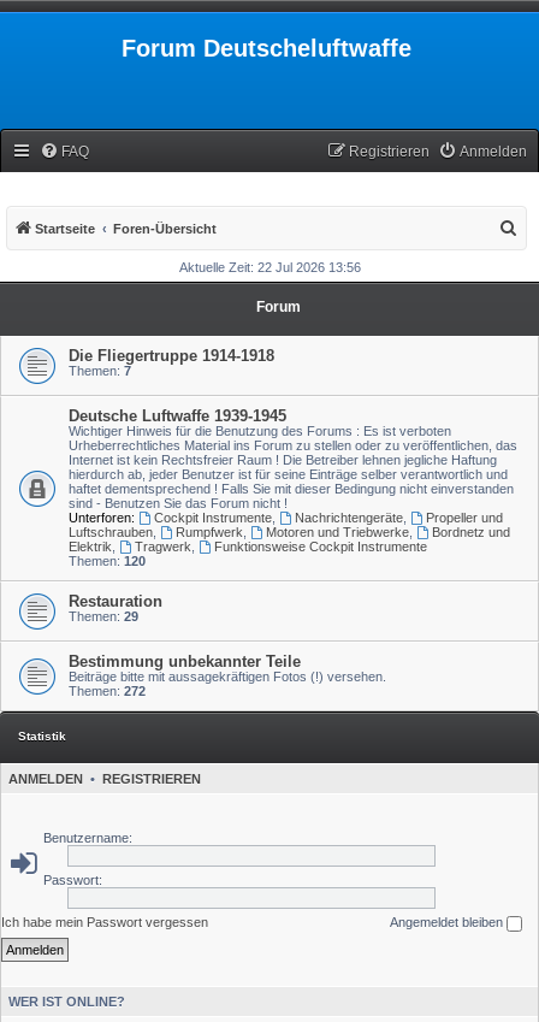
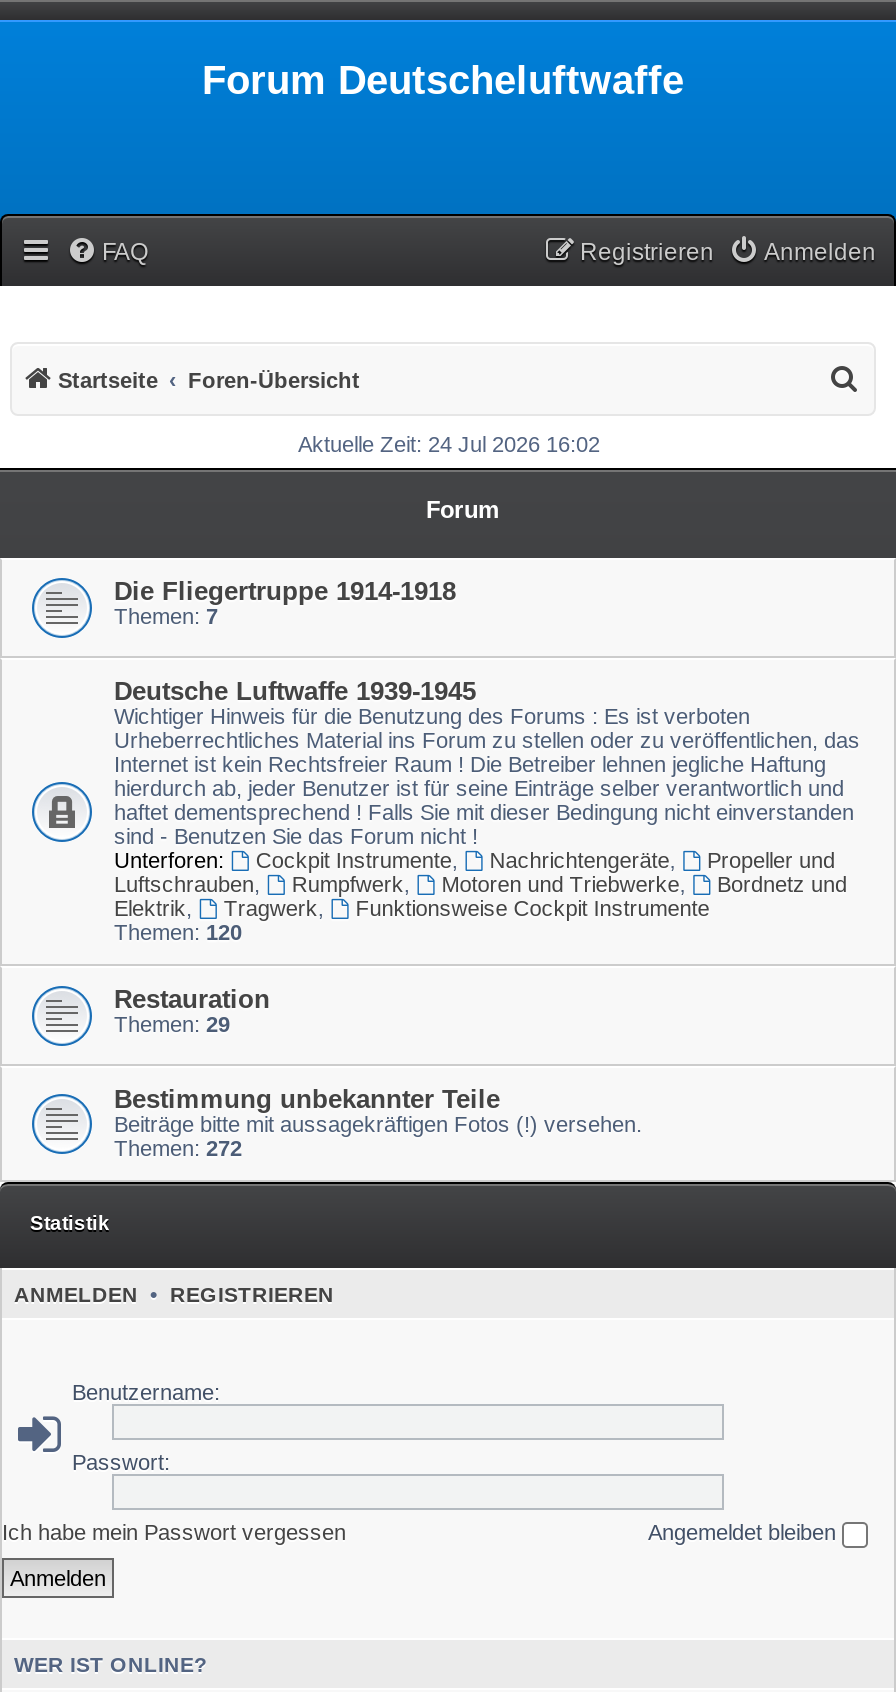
[179,260,361,274] Aktuelle Zeit: 22 Jul 2026 13:56 -> [298,432,600,456] Aktuelle Zeit: 24 Jul 2026 16:02

